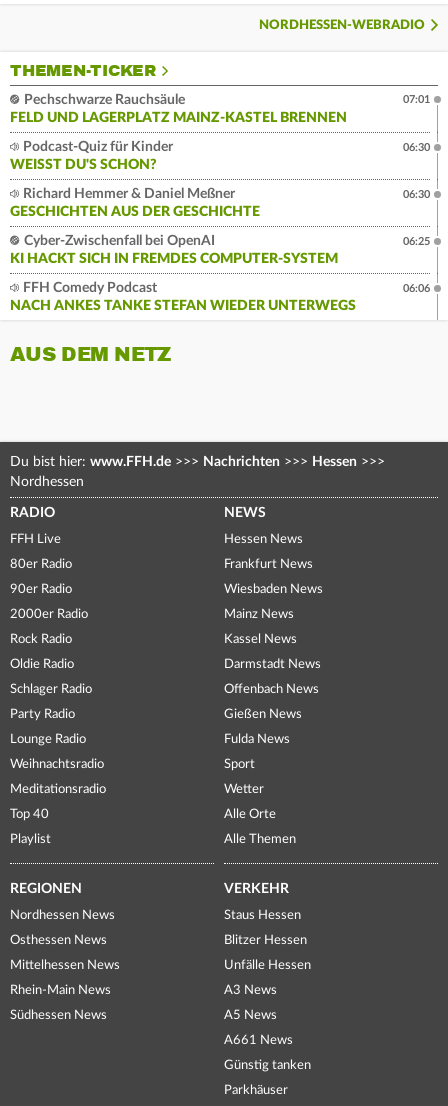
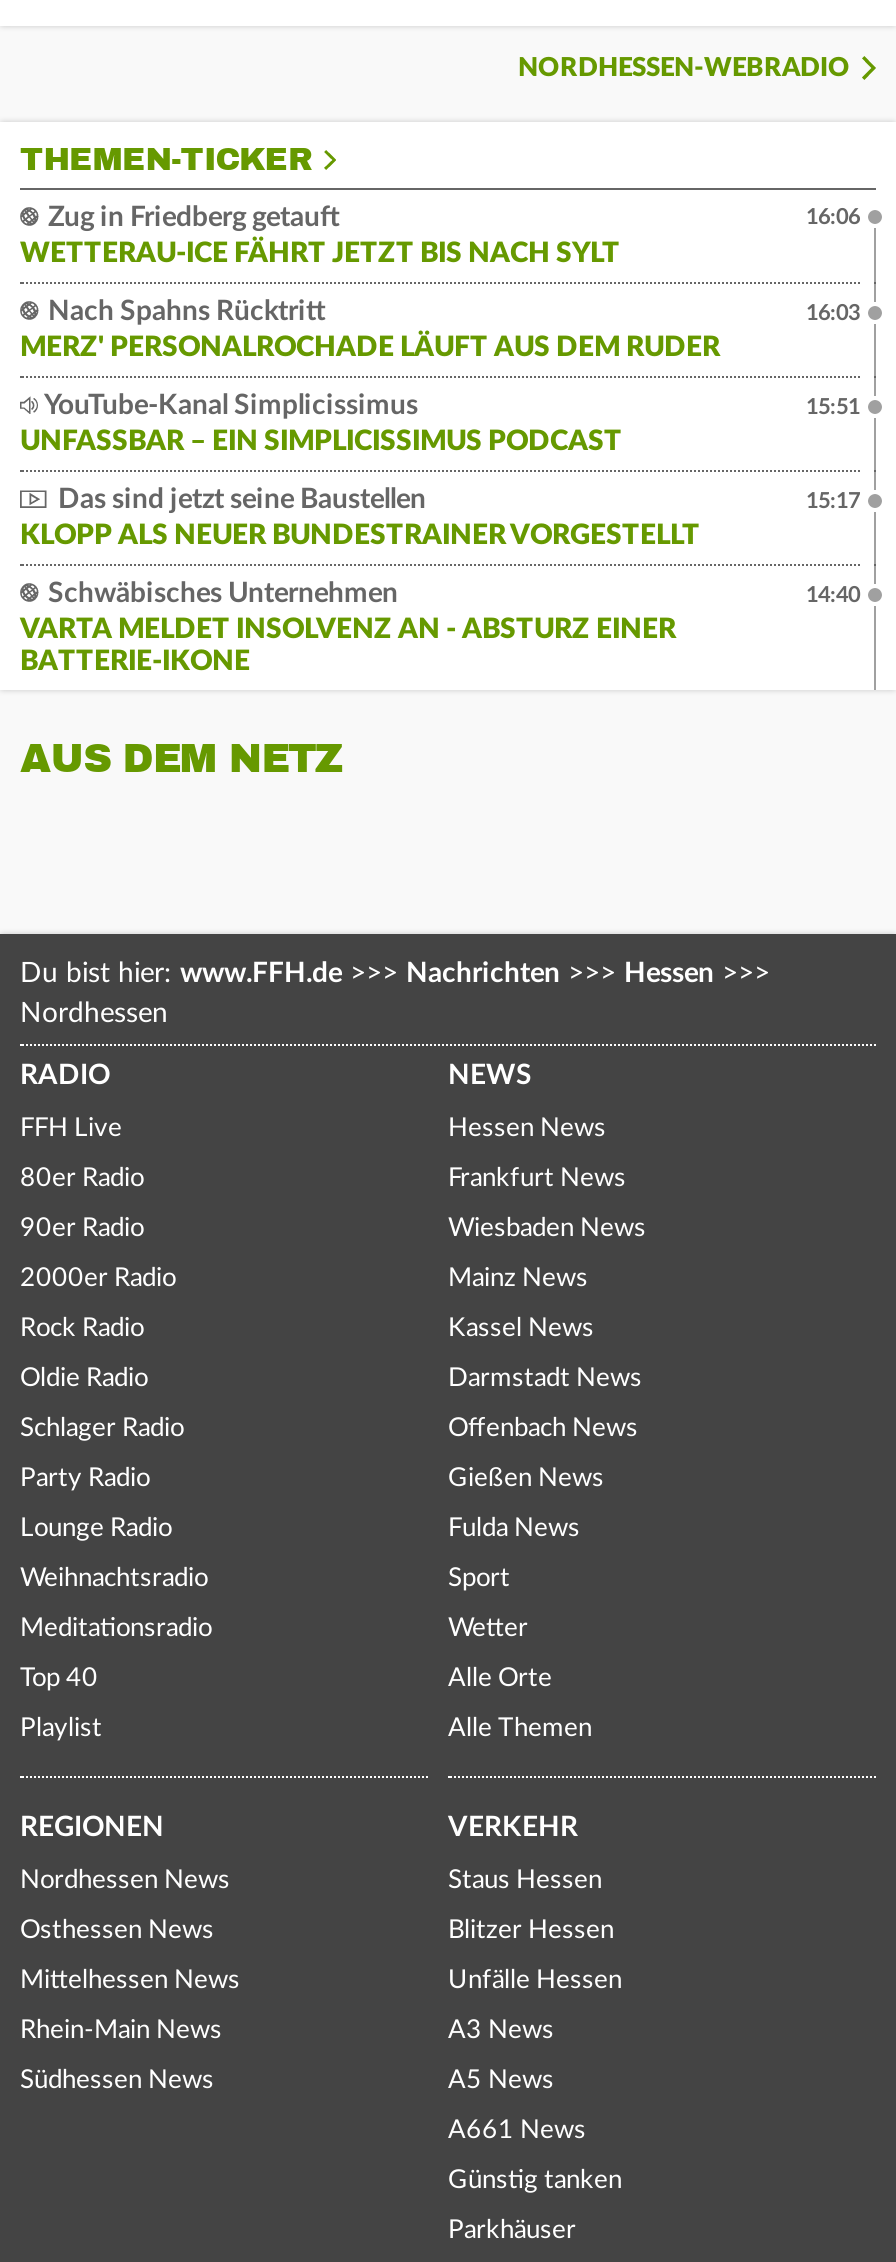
[10,93,347,125] Pechschwarze Rauchsäule | FELD UND LAGERPLATZ MAINZ-KASTEL BRENNEN -> [20,204,620,268] Zug in Friedberg getauft | WETTERAU-ICE FÄHRT JETZT BIS NACH SYLT
[403,94,430,105] 07:01 -> [806,206,860,228] 16:06
[10,140,173,172] Podcast-Quiz für Kinder | WEISST DU'S SCHON? -> [20,298,720,362] Nach Spahns Rücktritt | MERZ' PERSONALROCHADE LÄUFT AUS DEM RUDER
[403,142,430,153] 06:30 -> [806,302,860,324] 16:03
[10,187,260,219] Richard Hemmer & Daniel Meßner | GESCHICHTEN AUS DER GESCHICHTE -> [20,392,622,456] YouTube-Kanal Simplicissimus | UNFASSBAR – EIN SIMPLICISSIMUS PODCAST
[403,189,430,200] 06:30 -> [806,396,860,418] 15:51
[10,234,338,266] Cyber-Zwischenfall bei OpenAI | KI HACKT SICH IN FREMDES COMPUTER-SYSTEM -> [20,486,700,550] Das sind jetzt seine Baustellen | KLOPP ALS NEUER BUNDESTRAINER VORGESTELLT
[403,236,430,247] 06:25 -> [806,490,860,512] 15:17
[10,281,356,313] FFH Comedy Podcast | NACH ANKES TANKE STEFAN WIEDER UNTERWEGS -> [20,580,676,676] Schwäbisches Unternehmen | VARTA MELDET INSOLVENZ AN - ABSTURZ EINER | BATTERIE-IKONE
[403,283,430,294] 06:06 -> [806,584,860,606] 14:40

